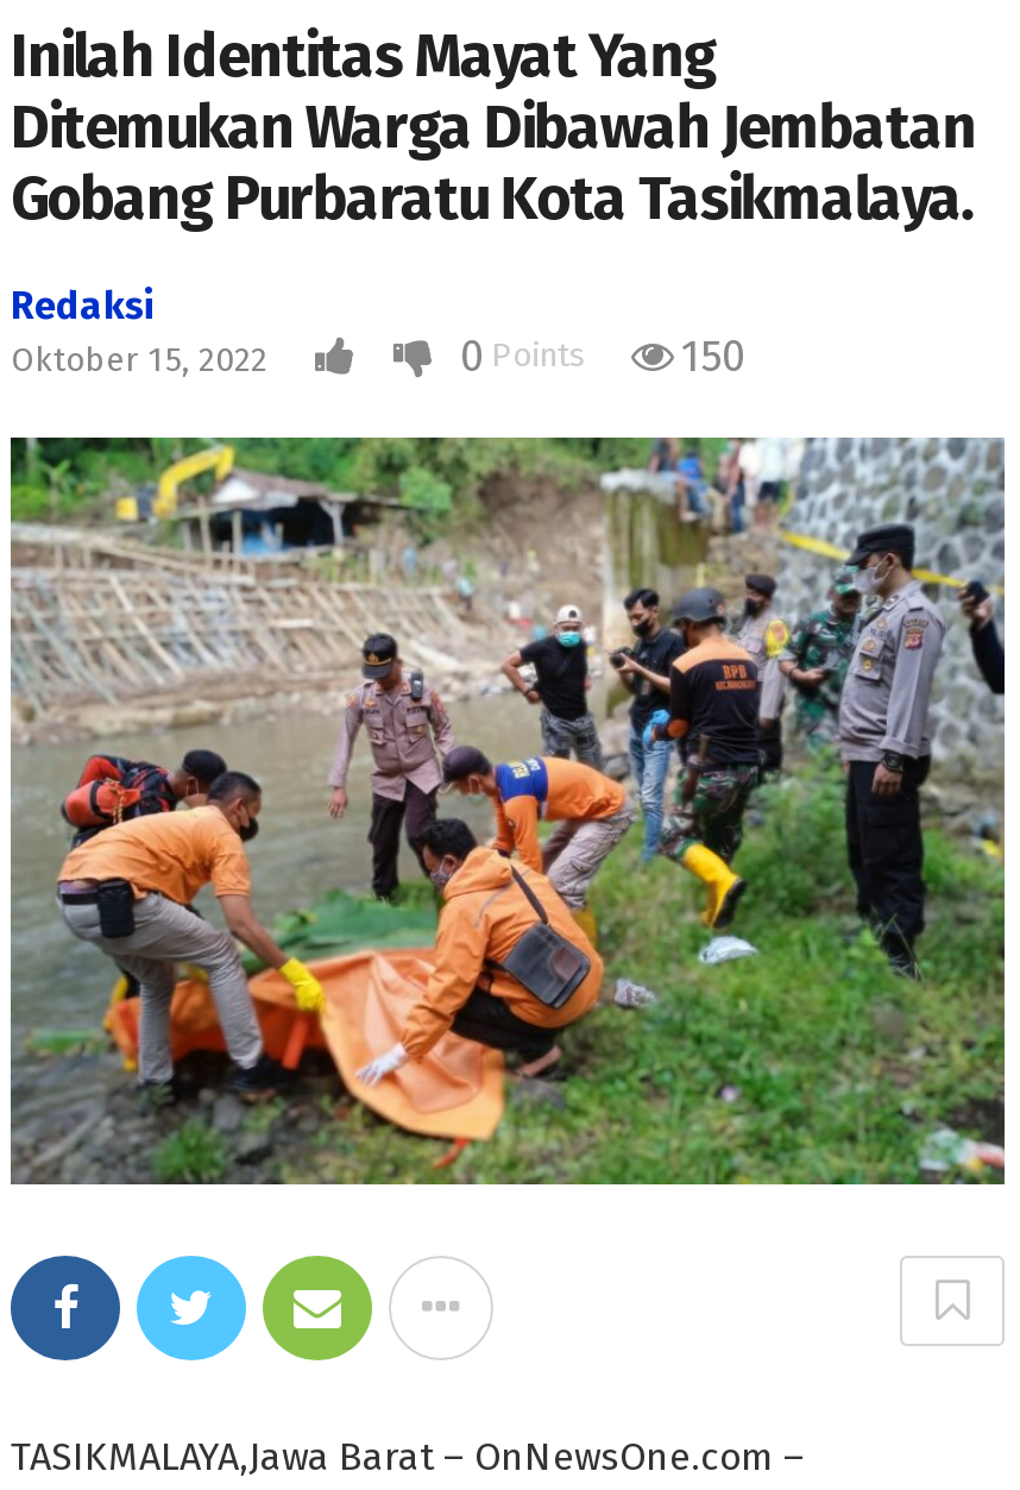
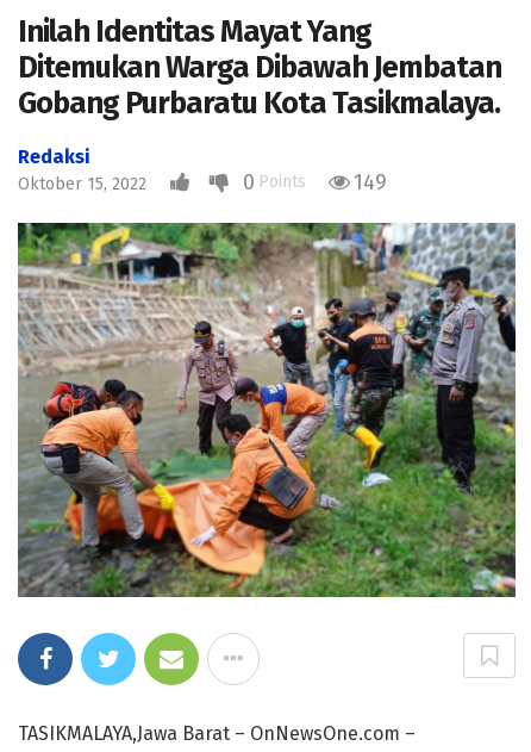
[460,331,745,383] 0 Points 150 -> [243,169,387,195] 0 Points 149

